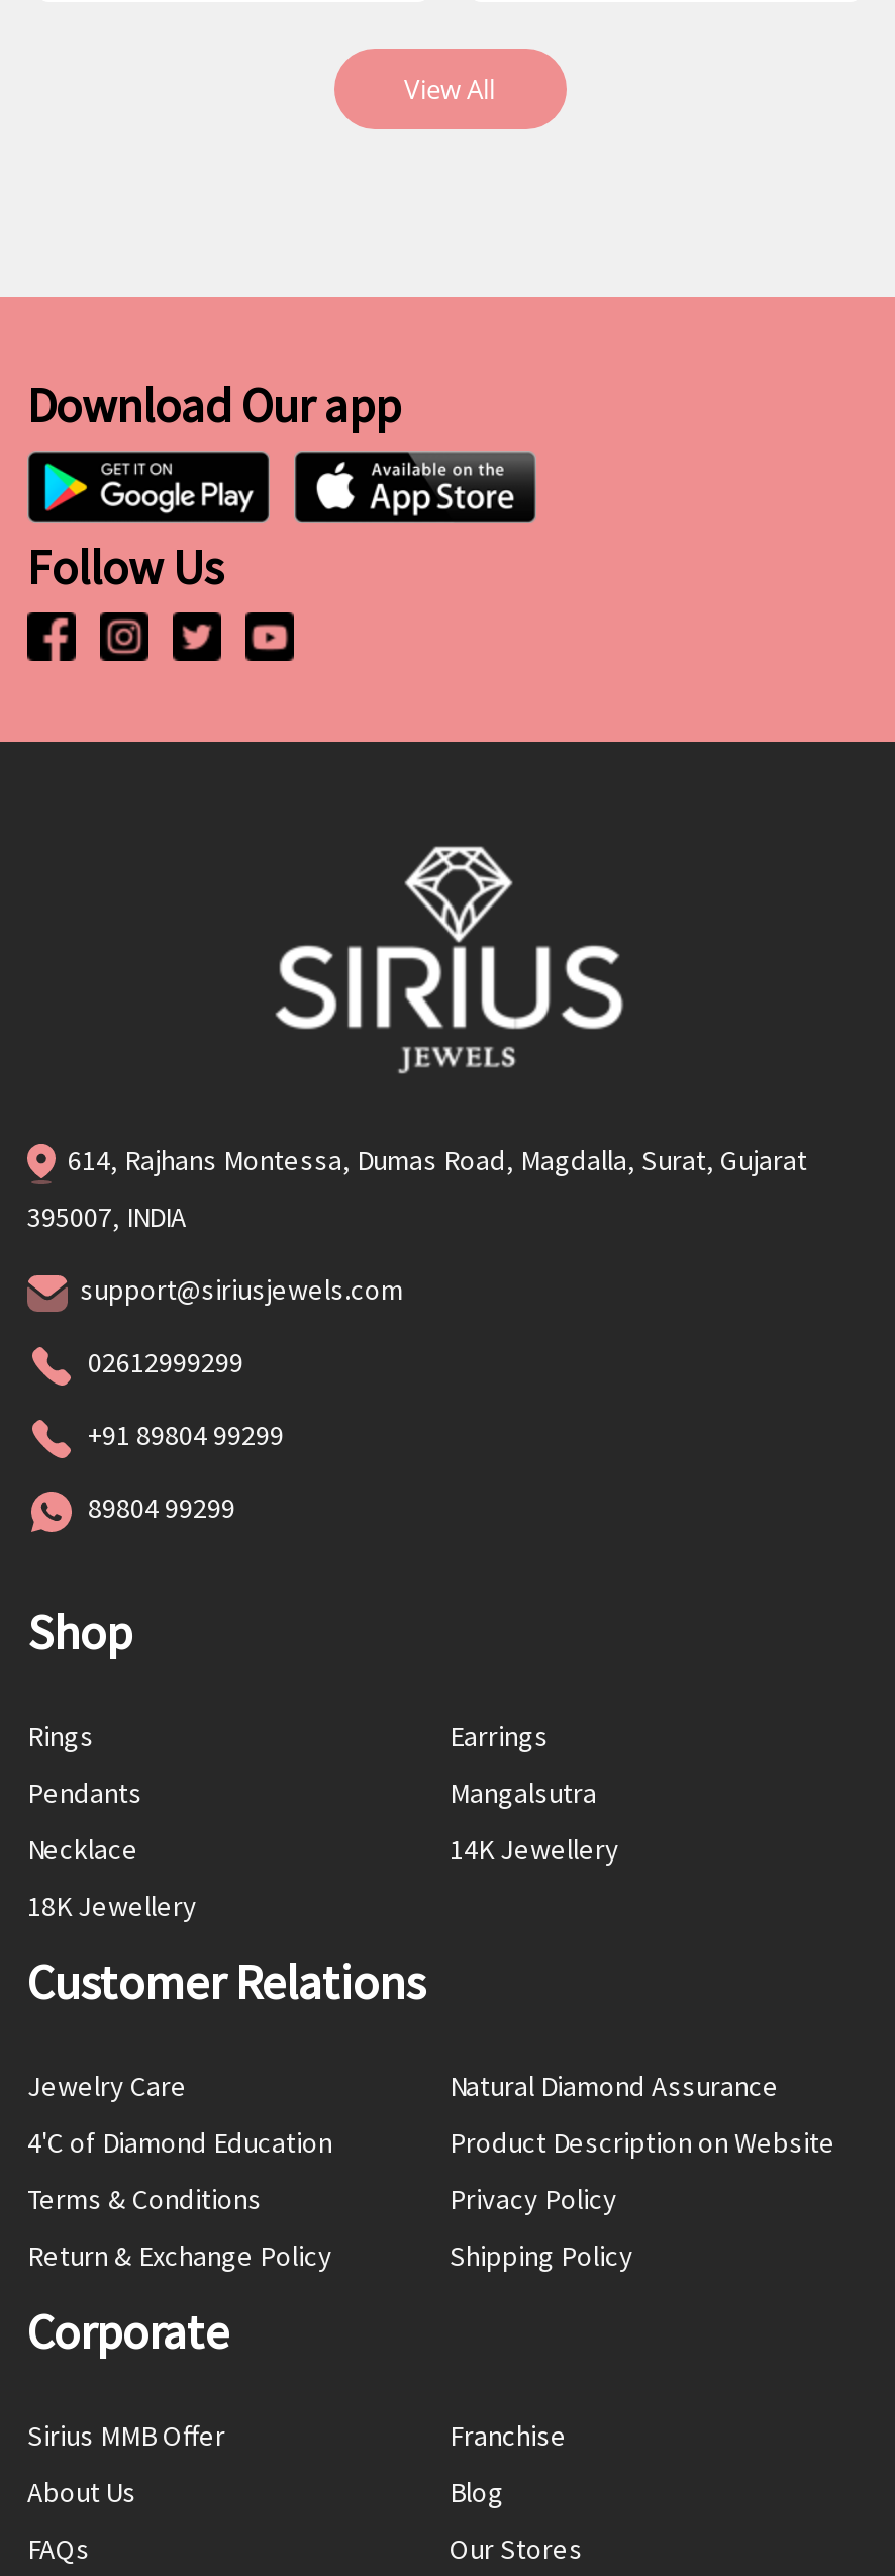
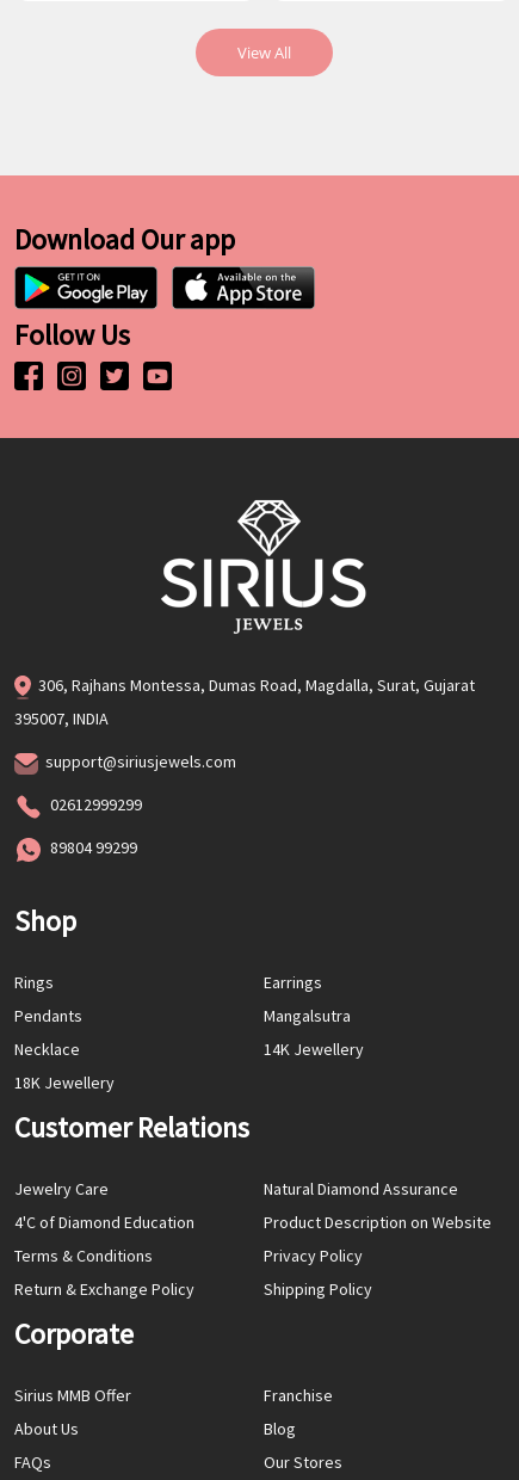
[56,1142,807,1179] 614, Rajhans Montessa, Dumas Road, Magdalla, Surat, Gujarat -> [31,675,475,696] 306, Rajhans Montessa, Dumas Road, Magdalla, Surat, Gujarat
[76,1417,284,1454] +91 89804 99299 -> none

